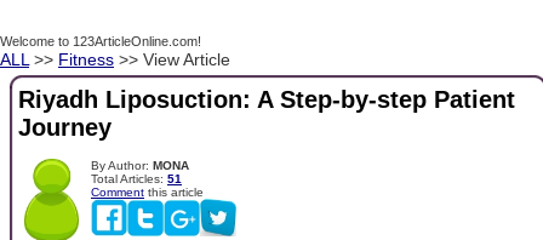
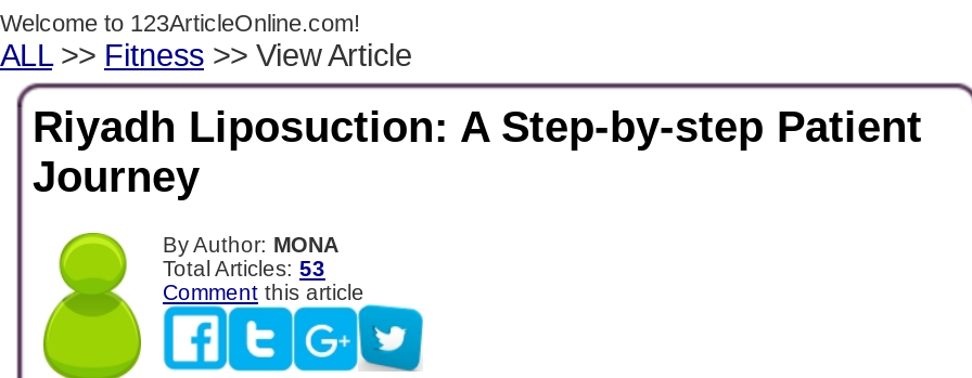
[91,172,182,185] Total Articles: 51 -> [163,256,325,280] Total Articles: 53

